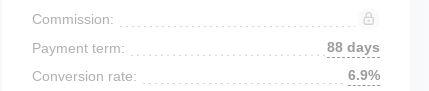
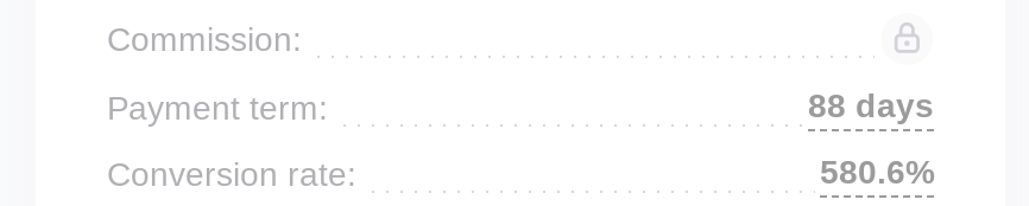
[348,67,380,83] 6.9% -> [820,153,934,191] 580.6%

